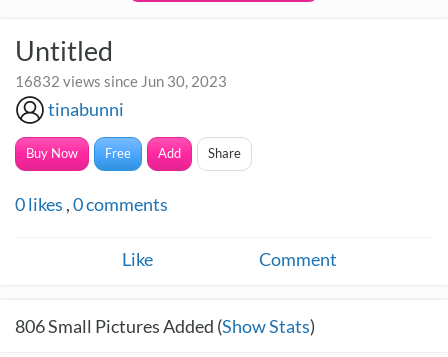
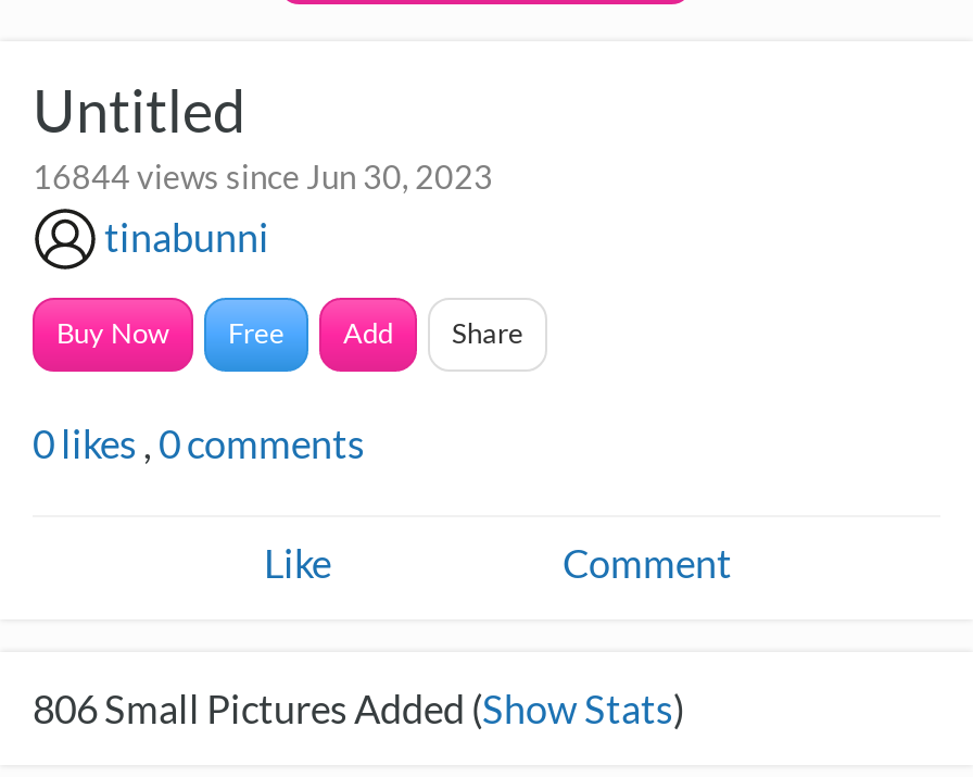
[15,72,227,90] 16832 views since Jun 30, 2023 -> [33,156,493,196] 16844 views since Jun 30, 2023

